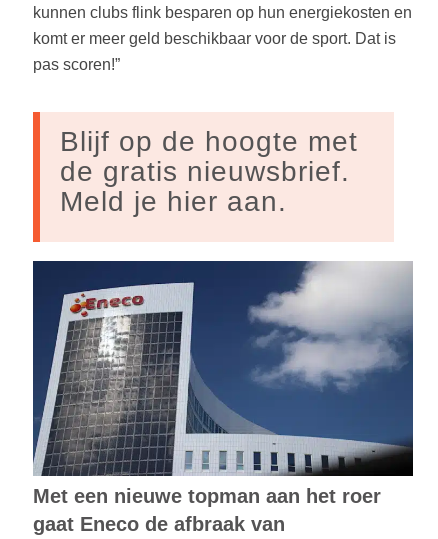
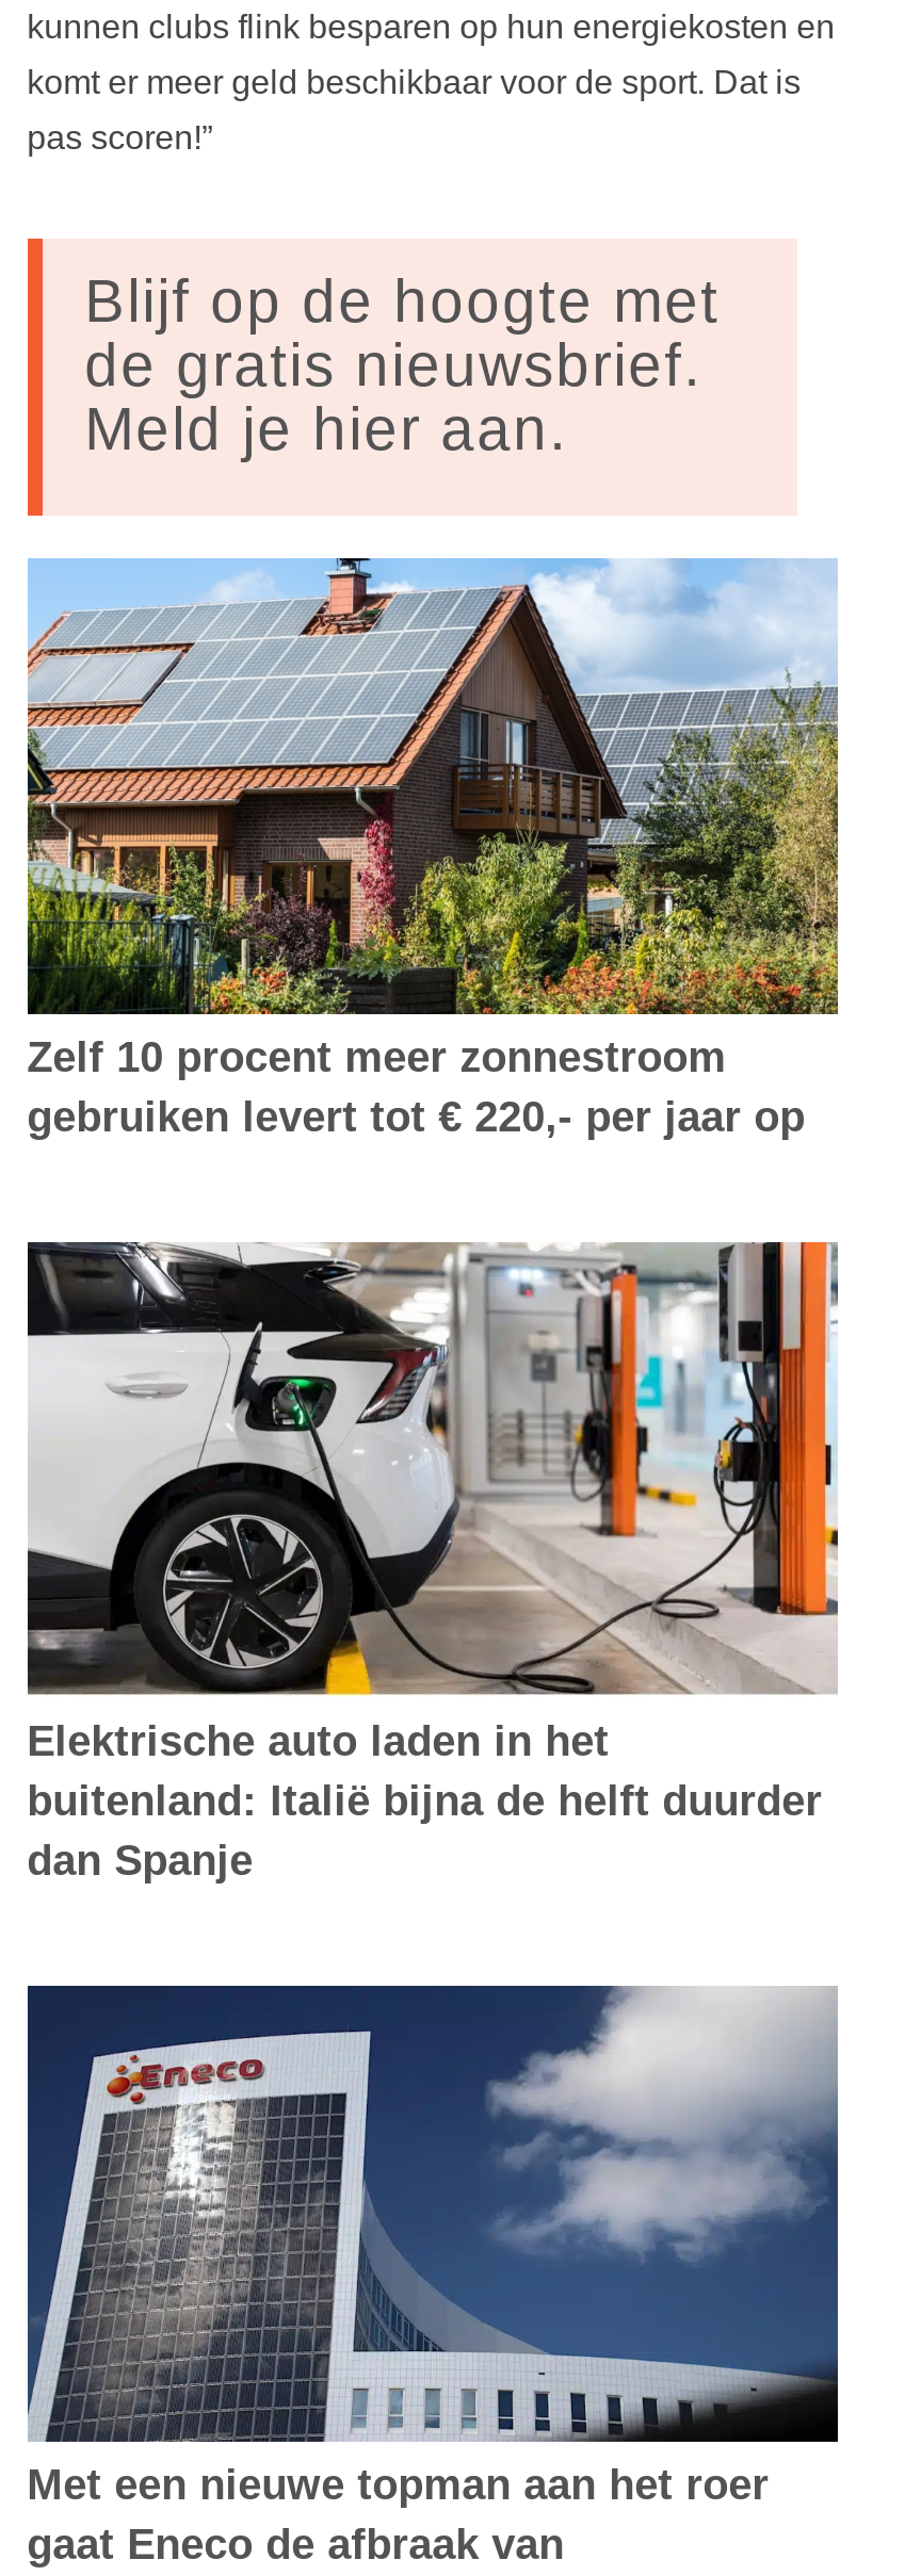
none -> [26,556,840,1139] [image] | Zelf 10 procent meer zonnestroom | gebruiken levert tot € 220,- per jaar op
none -> [26,1240,840,1883] [image] | Elektrische auto laden in het | buitenland: Italië bijna de helft duurder | dan Spanje

